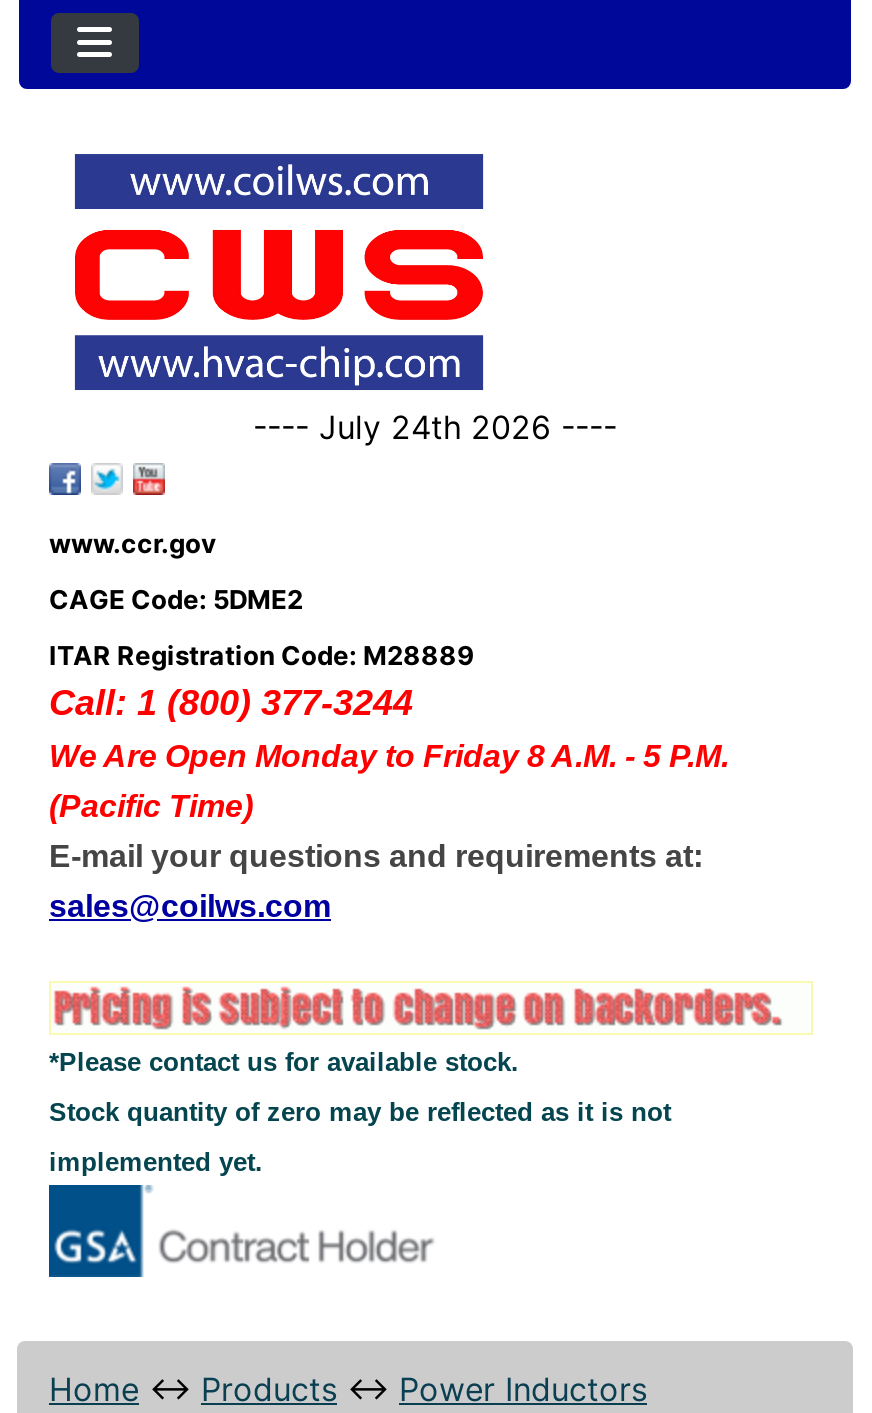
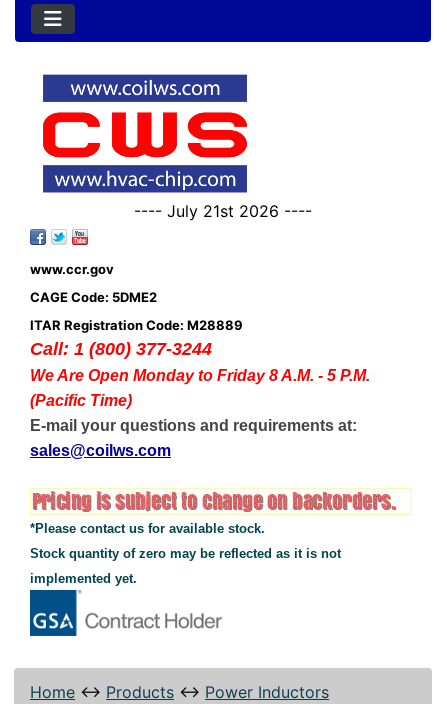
[253,408,617,448] ---- July 24th 2026 ---- -> [134,201,312,221] ---- July 21st 2026 ----

